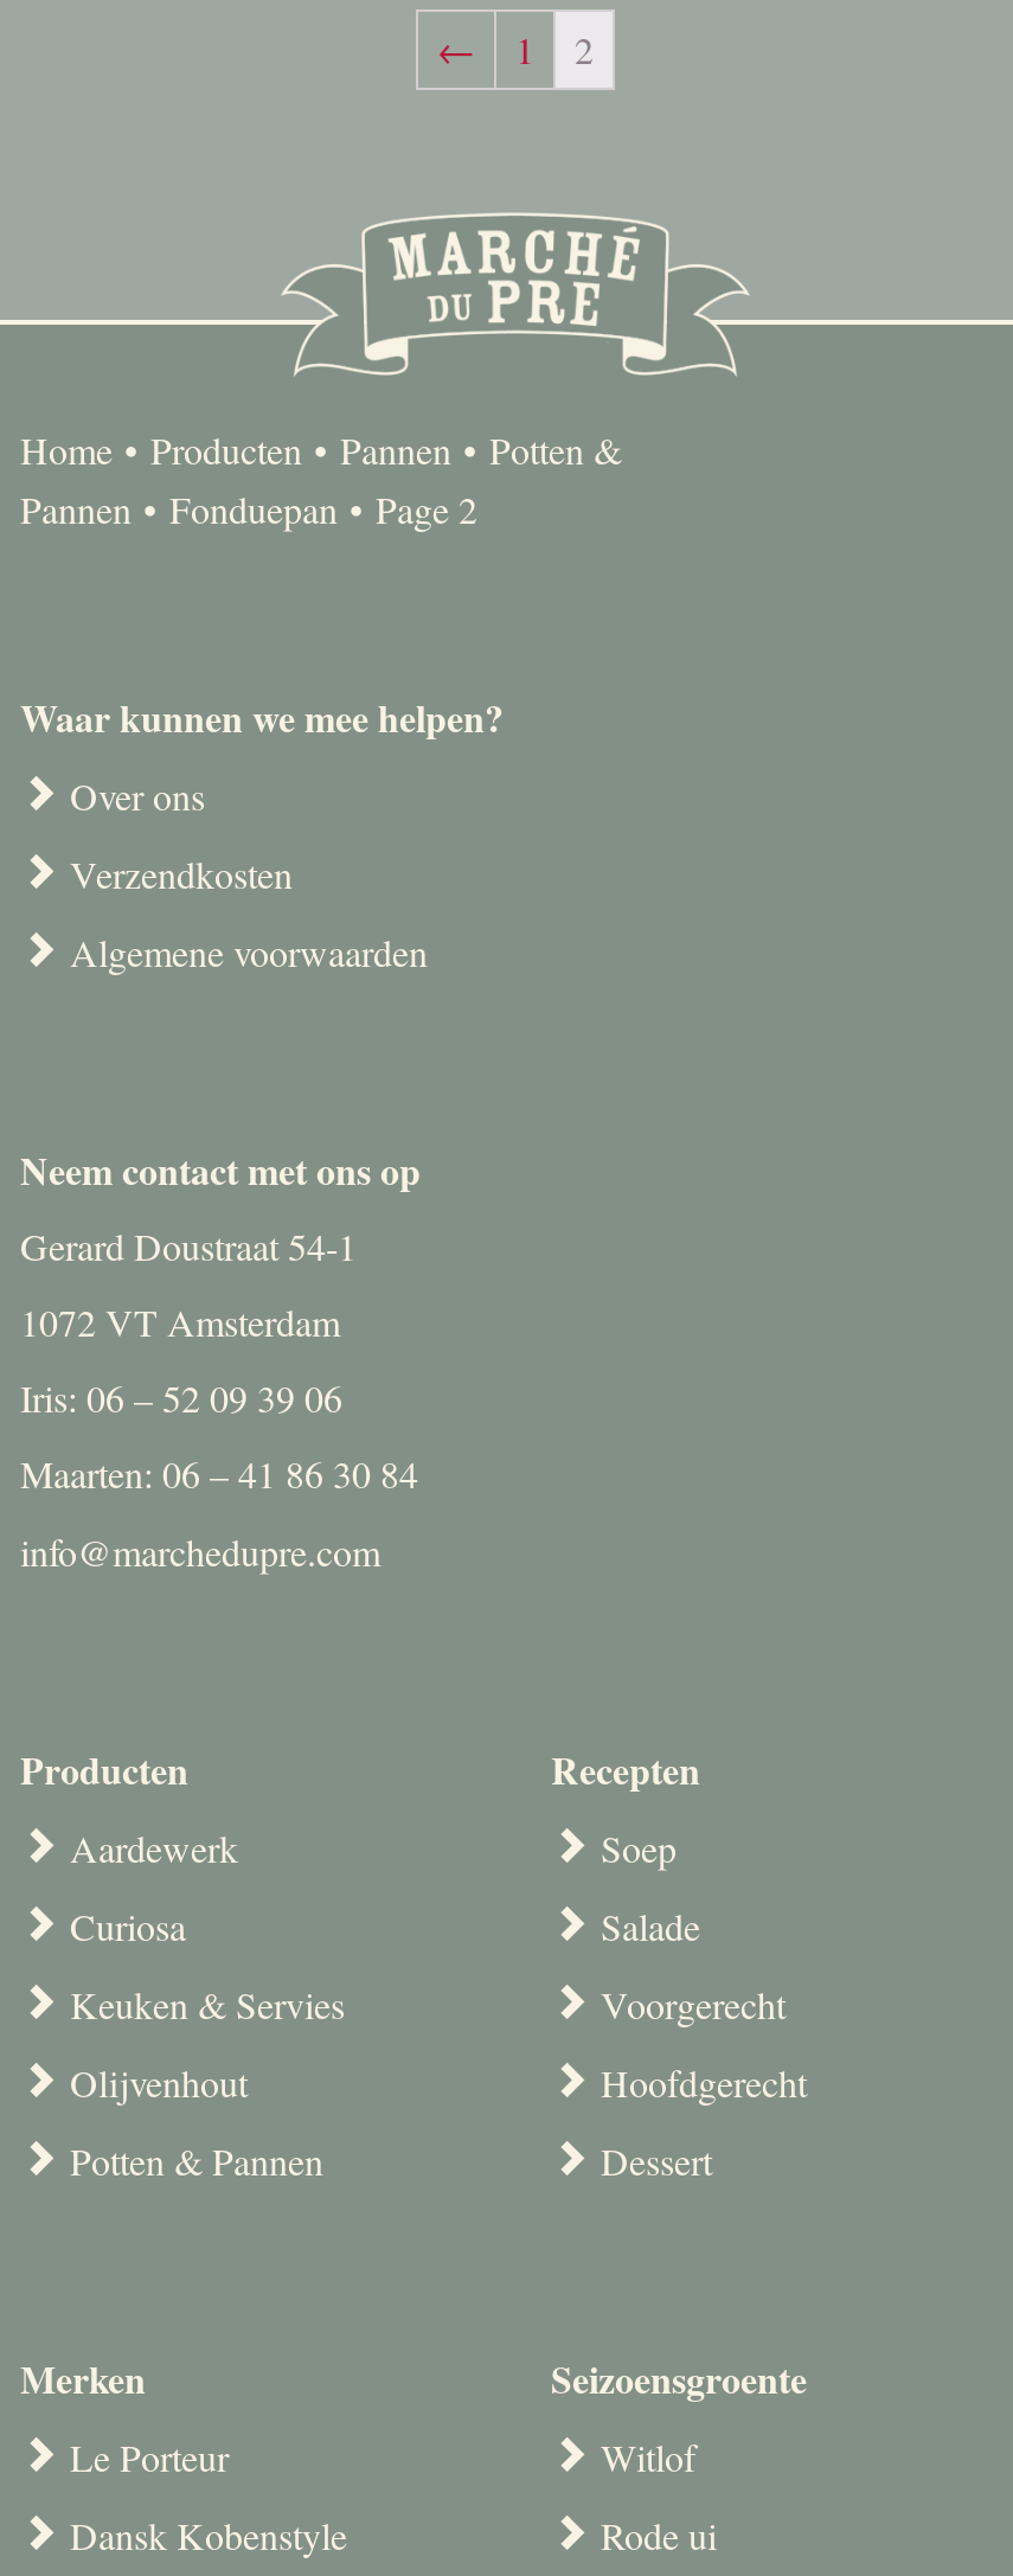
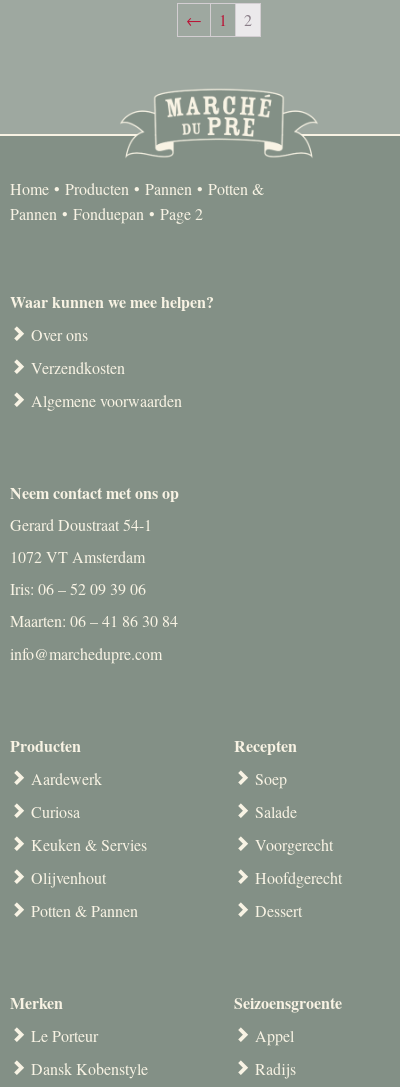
[601,2431,695,2480] Witlof -> [255,1025,294,1046] Appel
[601,2509,717,2559] Rode ui -> [255,1058,296,1079] Radijs

